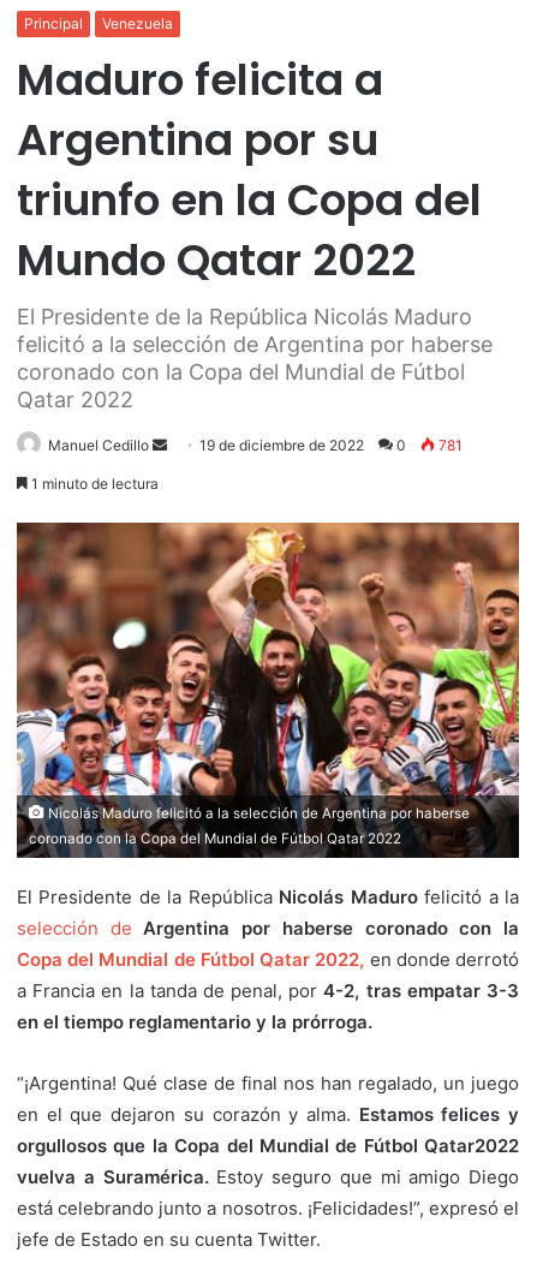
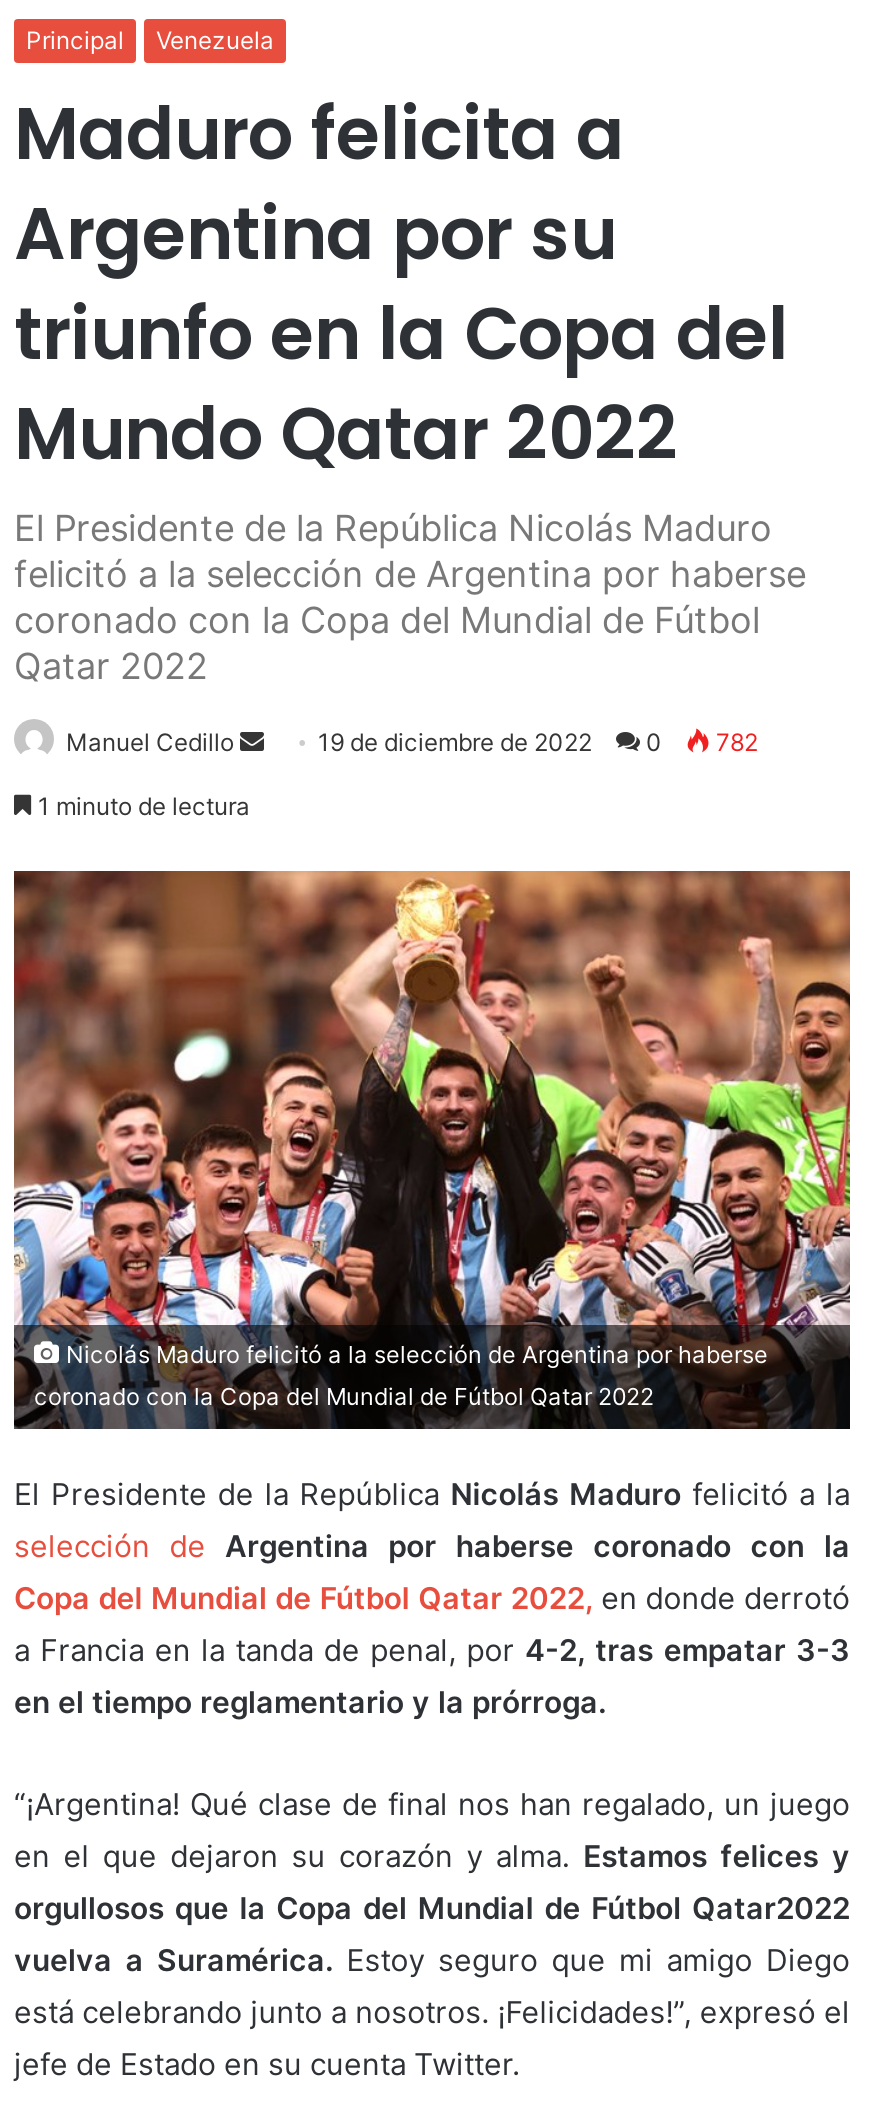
[435,436,463,454] 781 -> [710,727,758,757] 782

